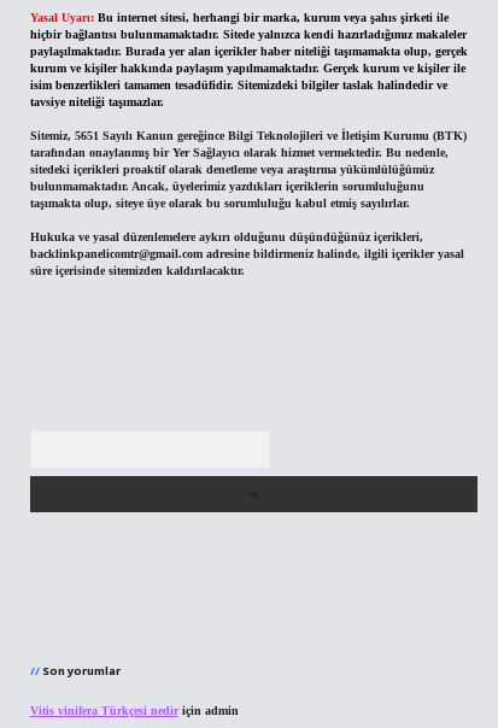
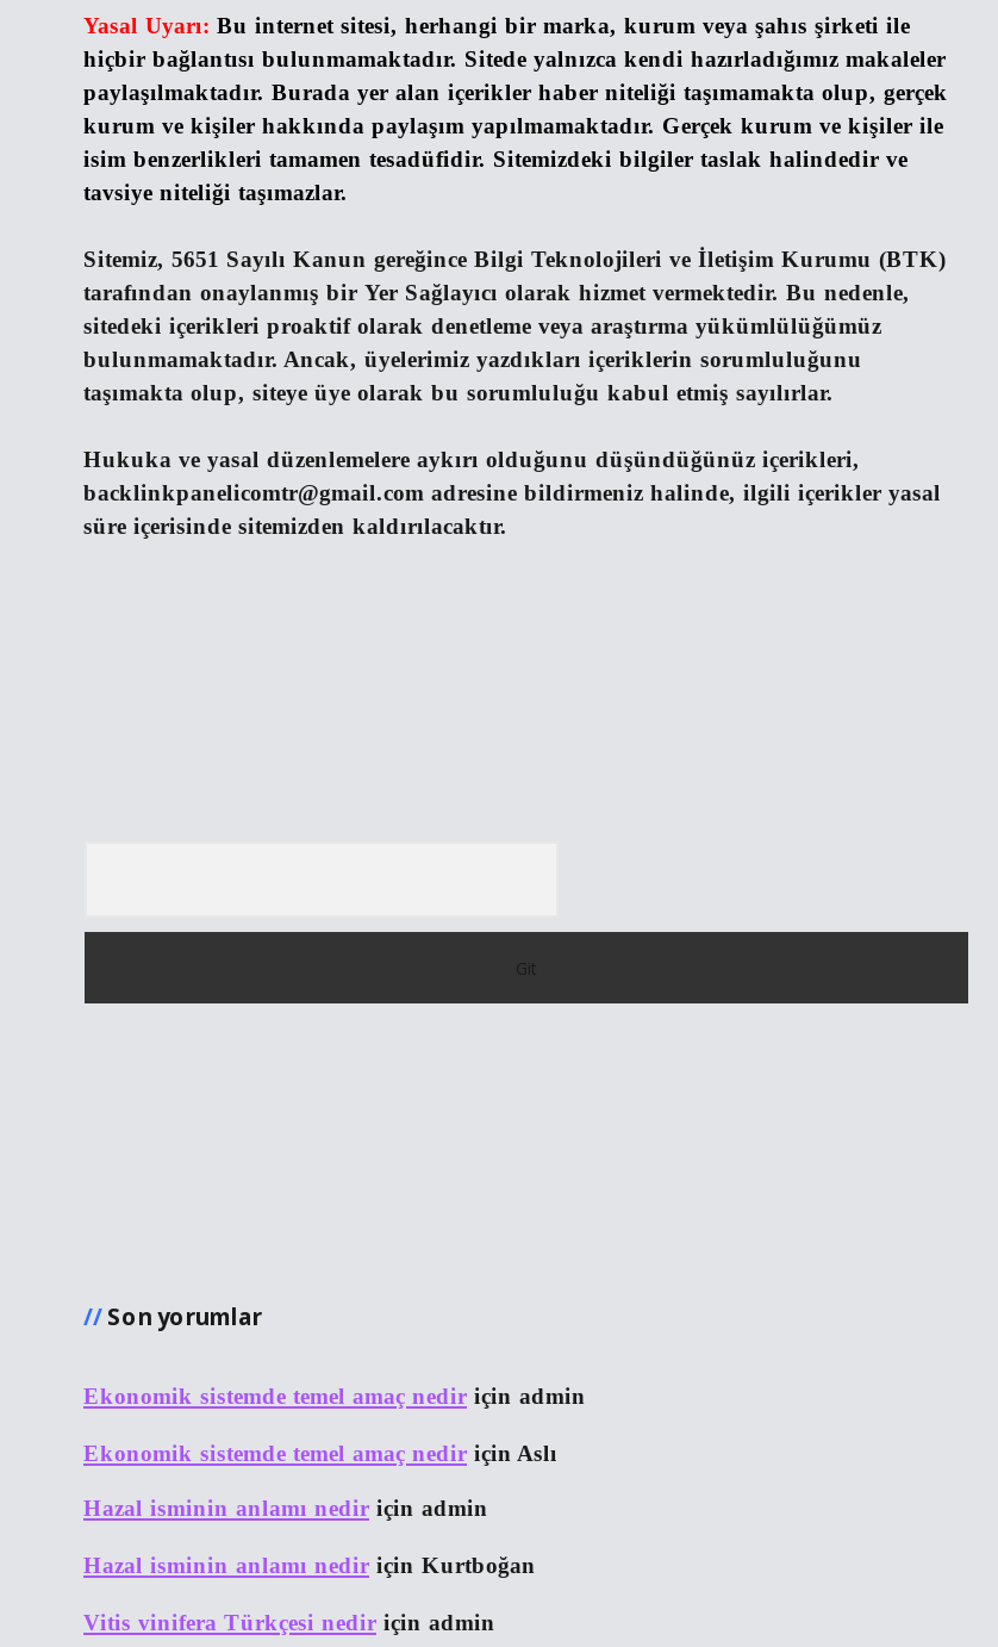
none -> [83,1383,586,1578] Ekonomik sistemde temel amaç nedir için admin | Ekonomik sistemde temel amaç nedir için Aslı | Hazal isminin anlamı nedir için admin | Hazal isminin anlamı nedir için Kurtboğan

